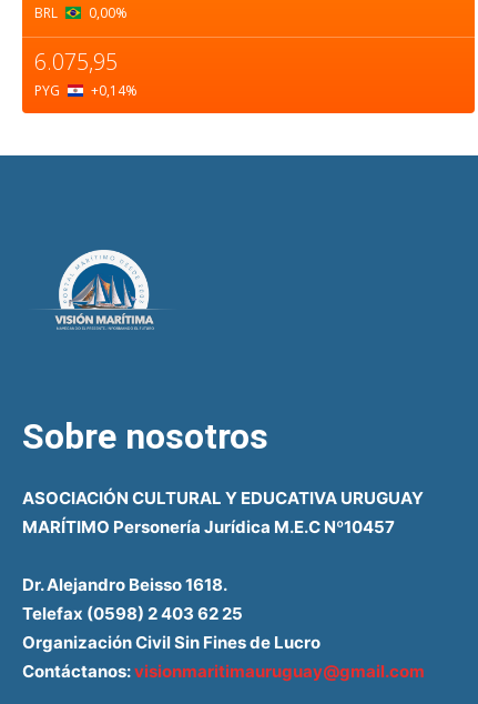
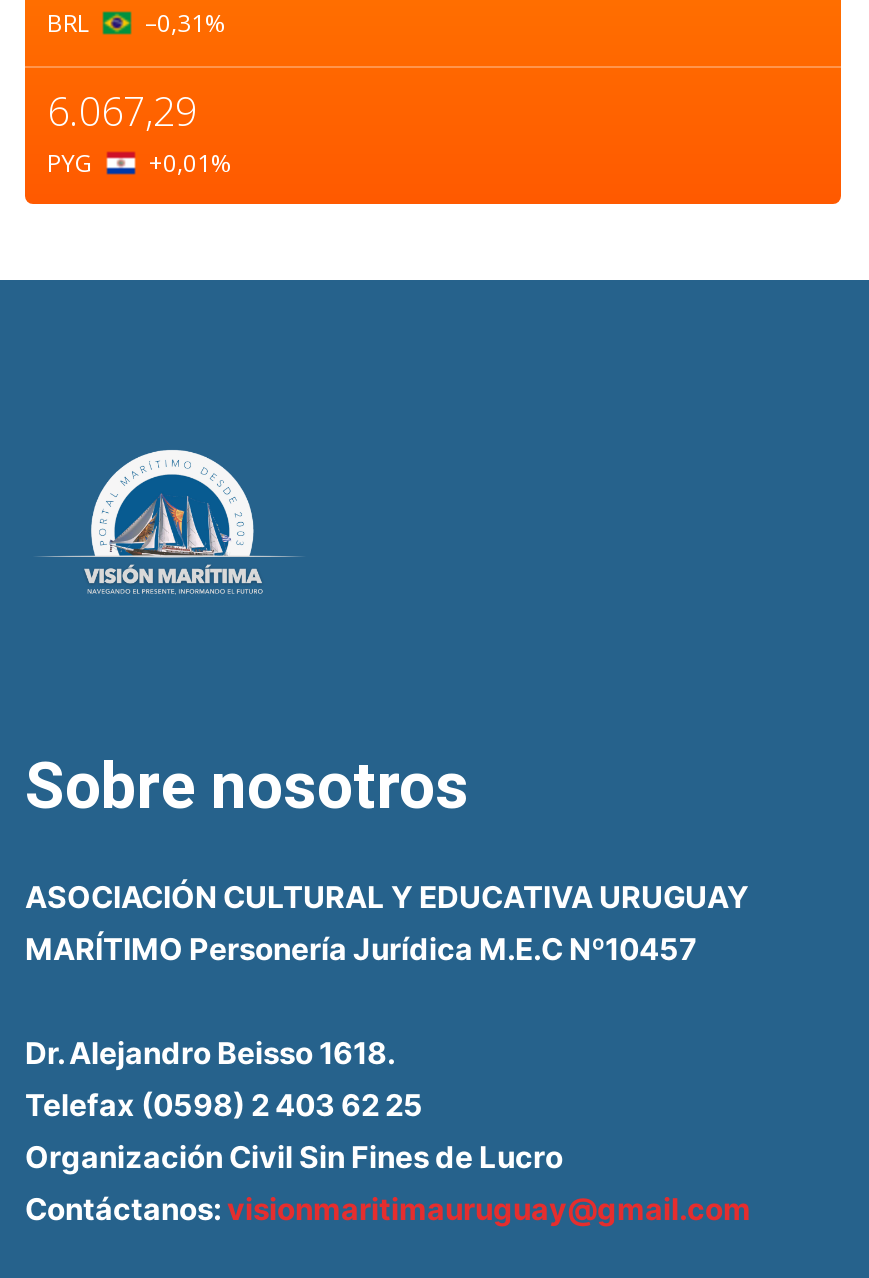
[34,3,128,22] BRL 0,00% -> [47,6,227,40] BRL –0,31%
[34,46,118,76] 6.075,95 -> [47,83,197,137] 6.067,29
[34,81,138,100] PYG +0,14% -> [47,145,233,179] PYG +0,01%

